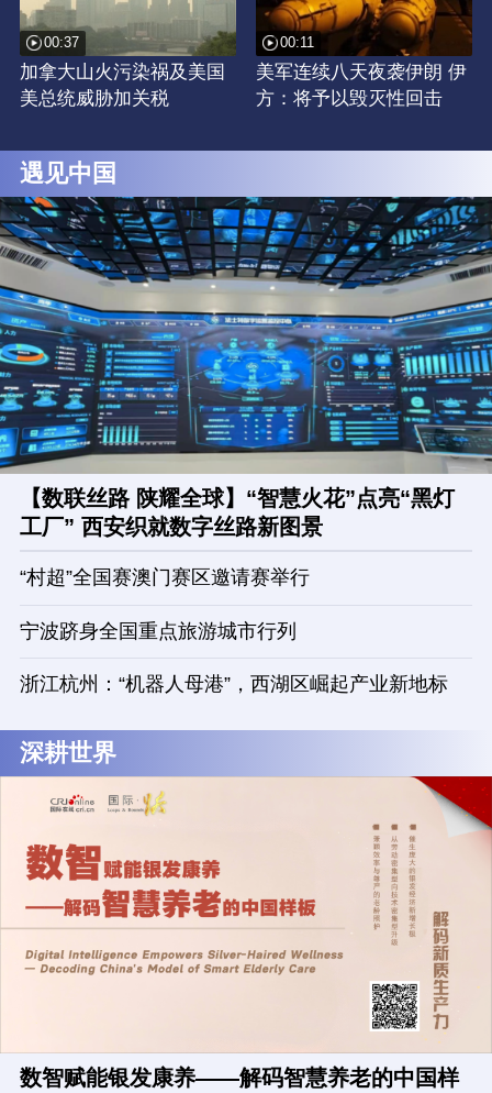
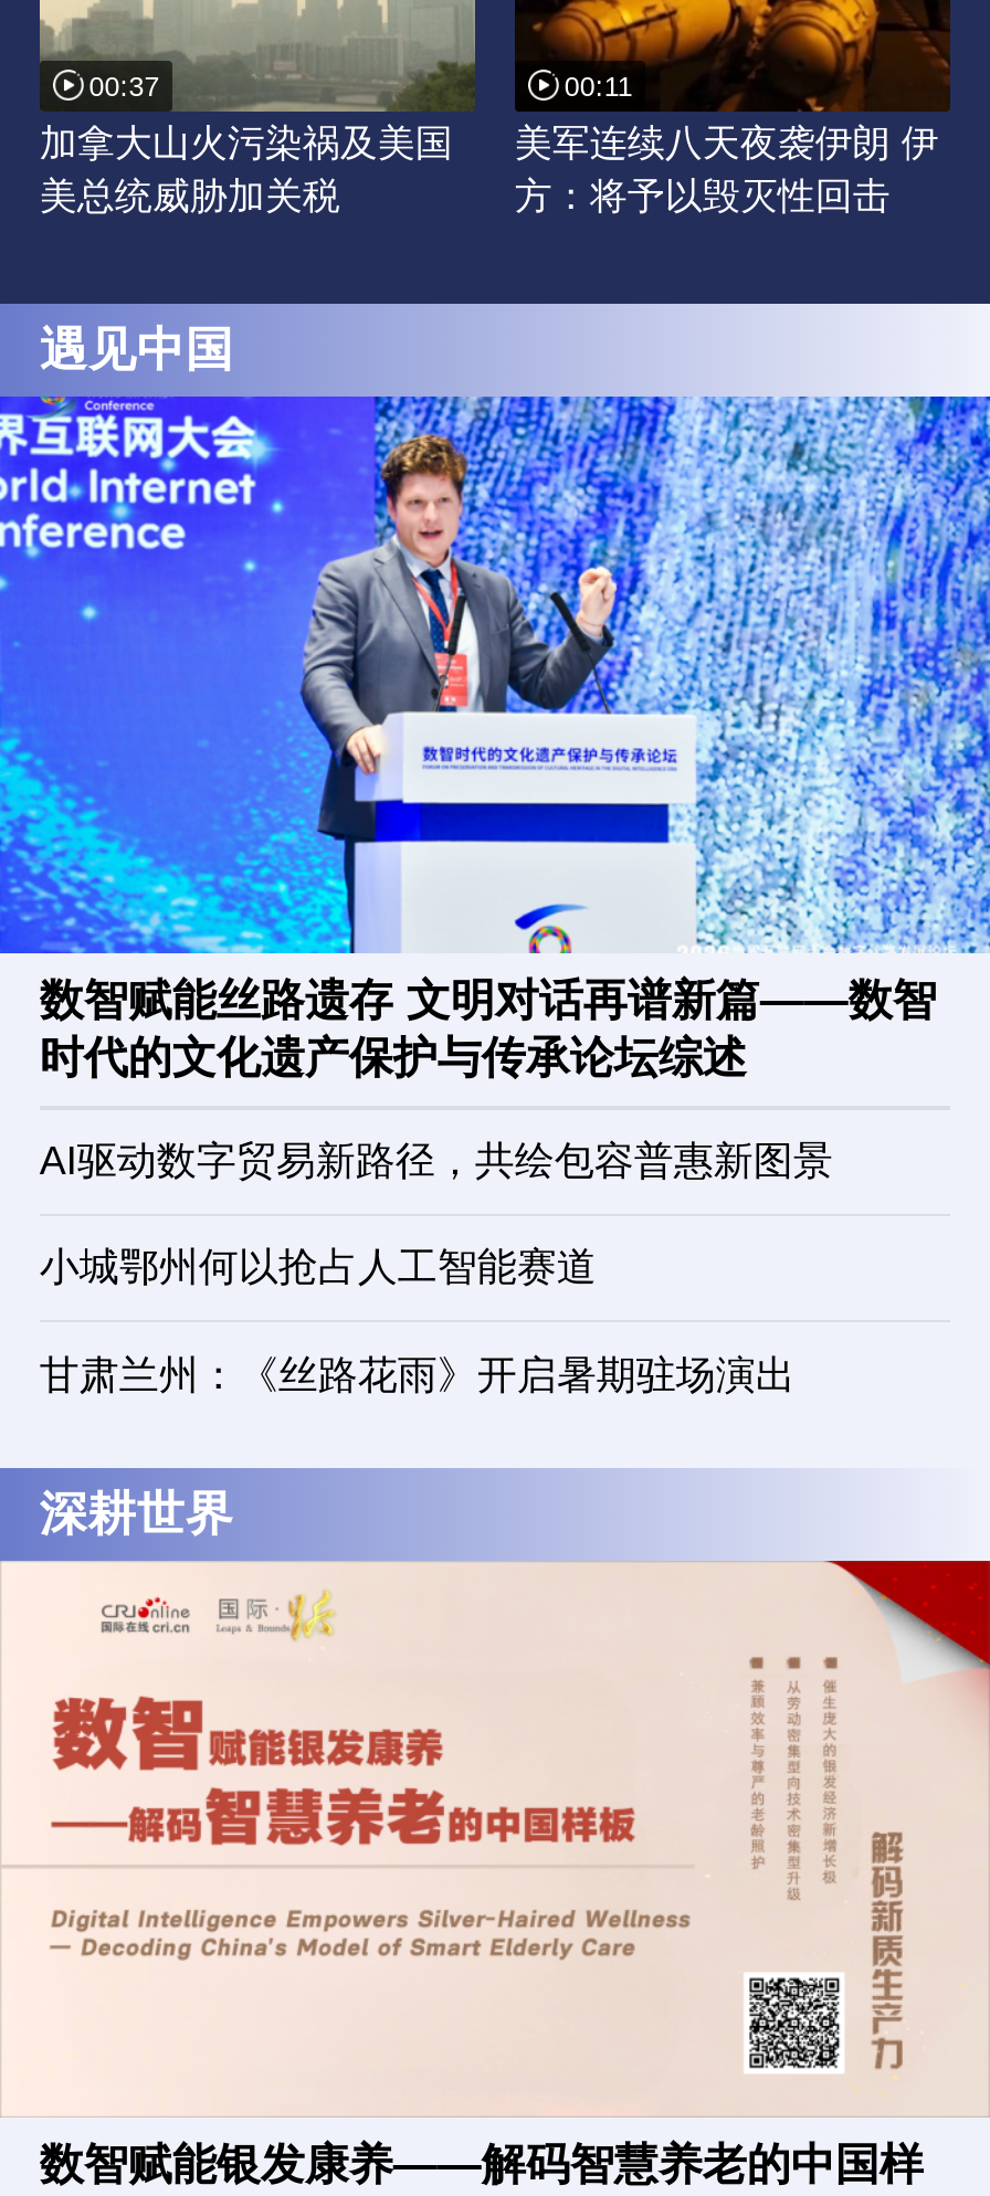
[3,196,489,539] [image] | 【数联丝路 陕耀全球】“智慧火花”点亮“黑灯 | 工厂” 西安织就数字丝路新图景 -> [7,395,983,1082] [image] | 数智赋能丝路遗存 文明对话再谱新篇——数智 | 时代的文化遗产保护与传承论坛综述
[20,567,310,589] “村超”全国赛澳门赛区邀请赛举行 -> [40,1139,833,1183] AI驱动数字贸易新路径，共绘包容普惠新图景
[20,620,296,642] 宁波跻身全国重点旅游城市行列 -> [40,1245,596,1290] 小城鄂州何以抢占人工智能赛道
[20,673,448,695] 浙江杭州：“机器人母港”，西湖区崛起产业新地标 -> [40,1352,795,1396] 甘肃兰州：《丝路花雨》开启暑期驻场演出

